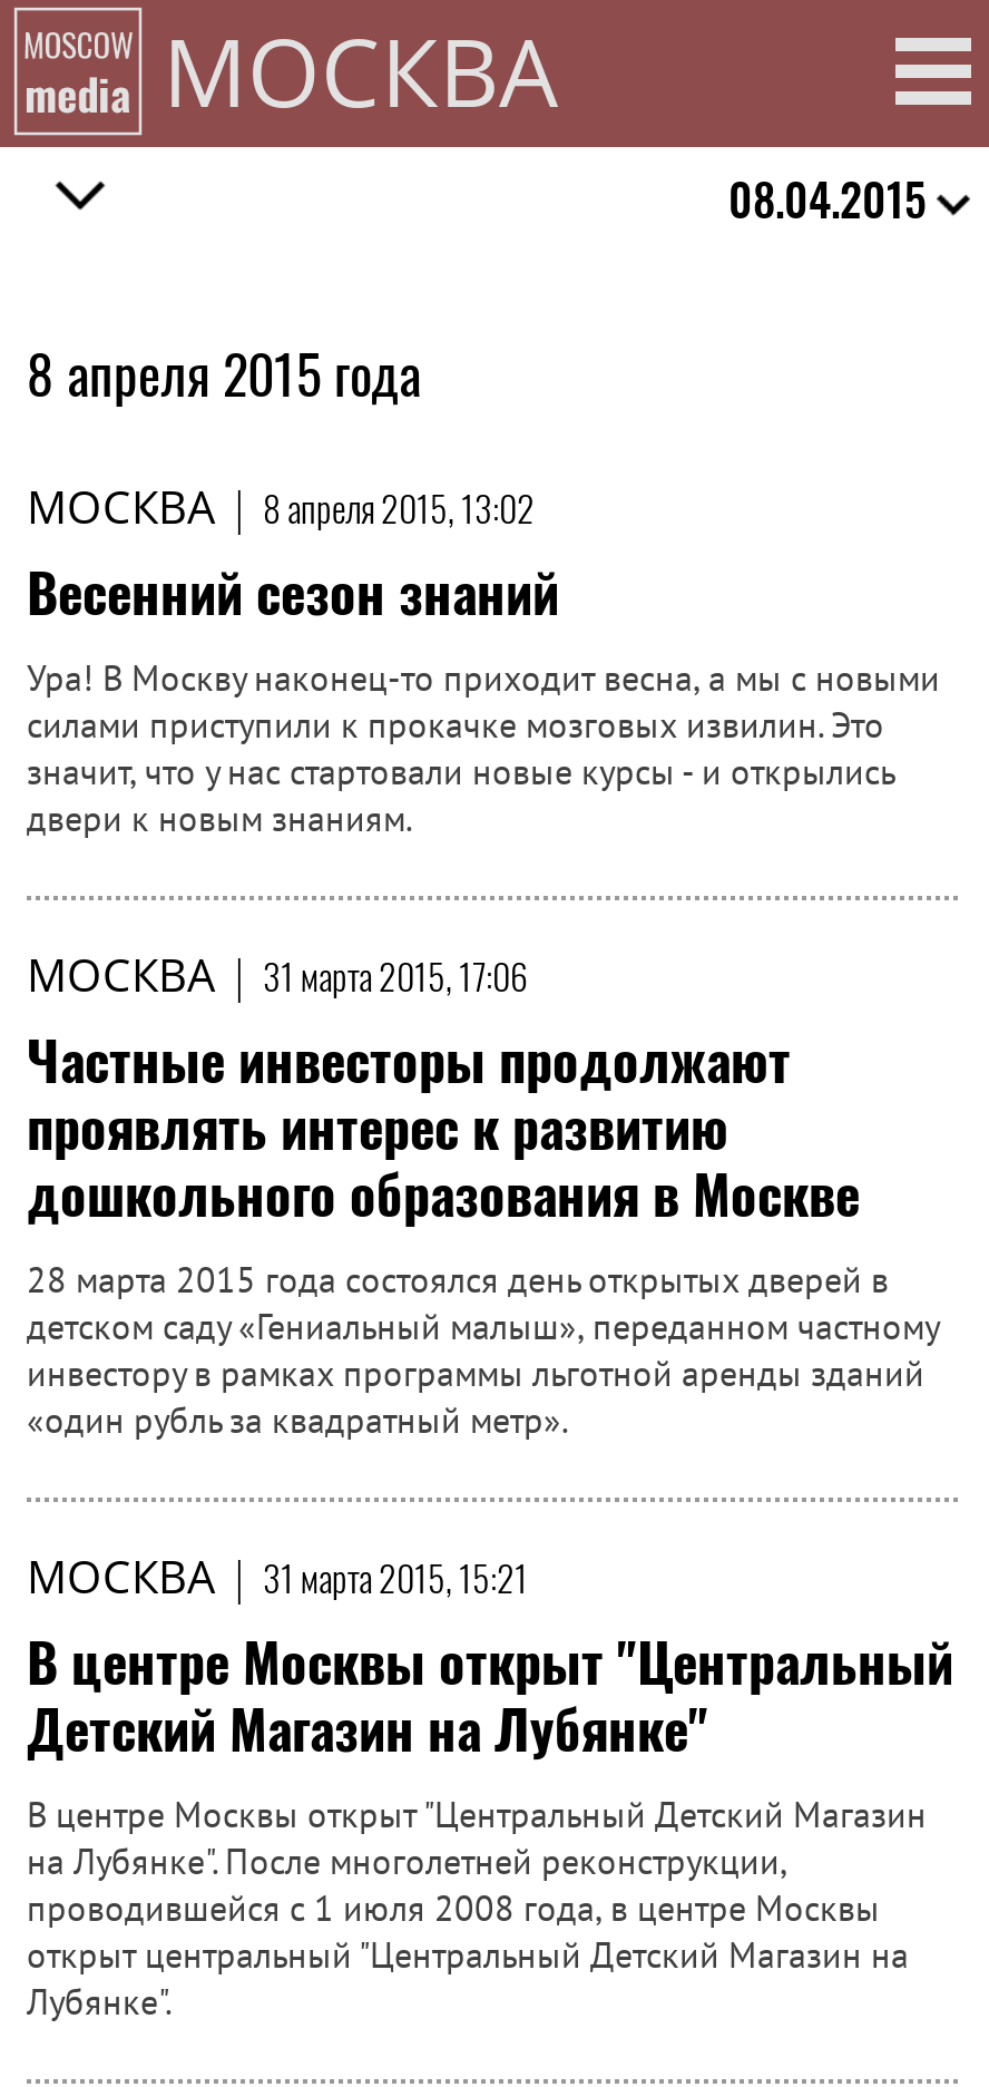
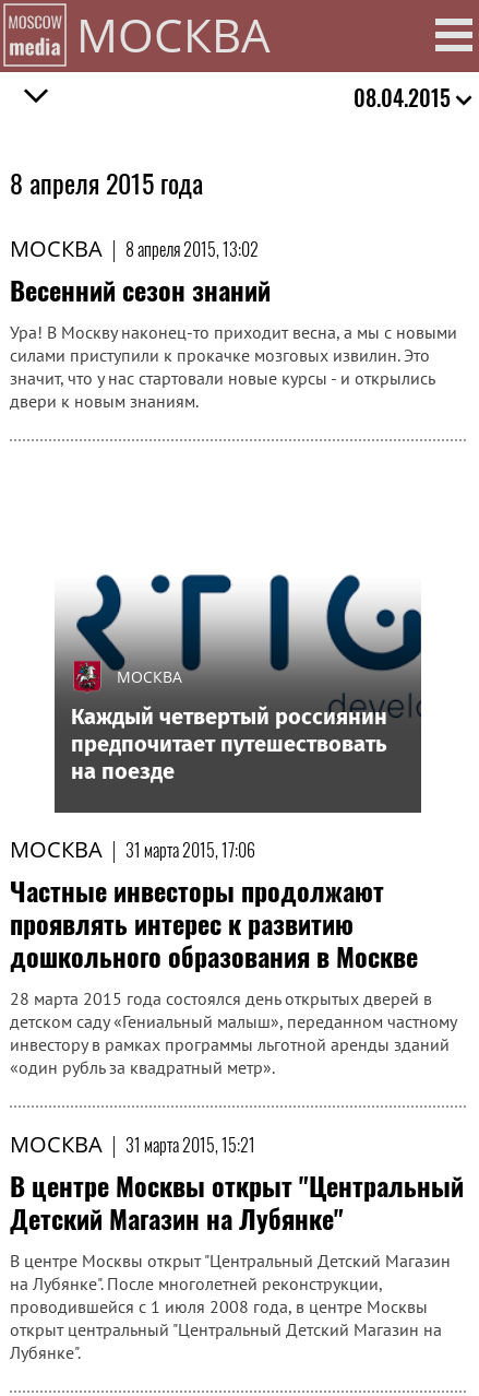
none -> [53,573,422,813] [image] | МОСКВА | Каждый четвертый россиянин | предпочитает путешествовать | на поезде

